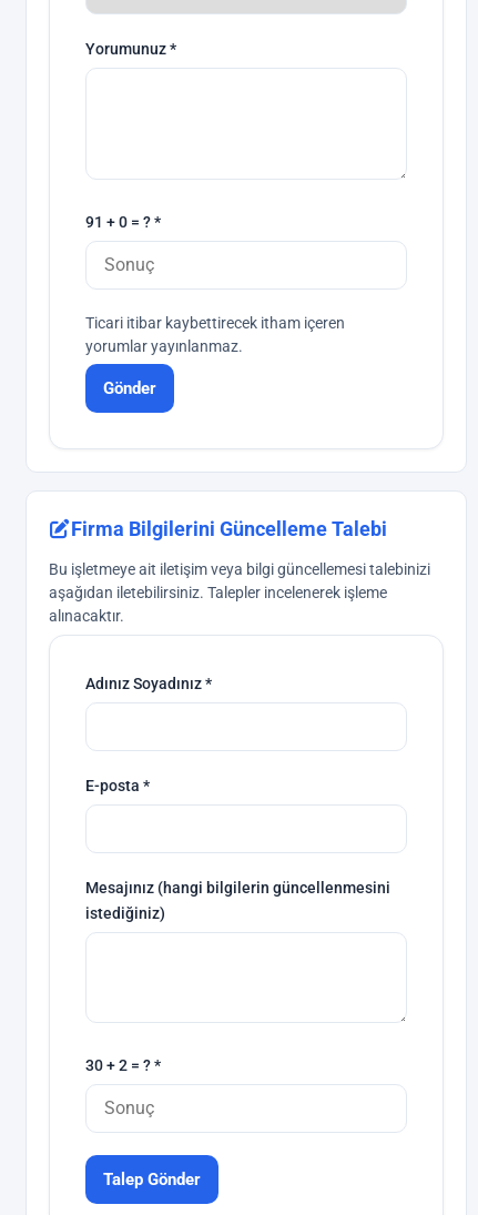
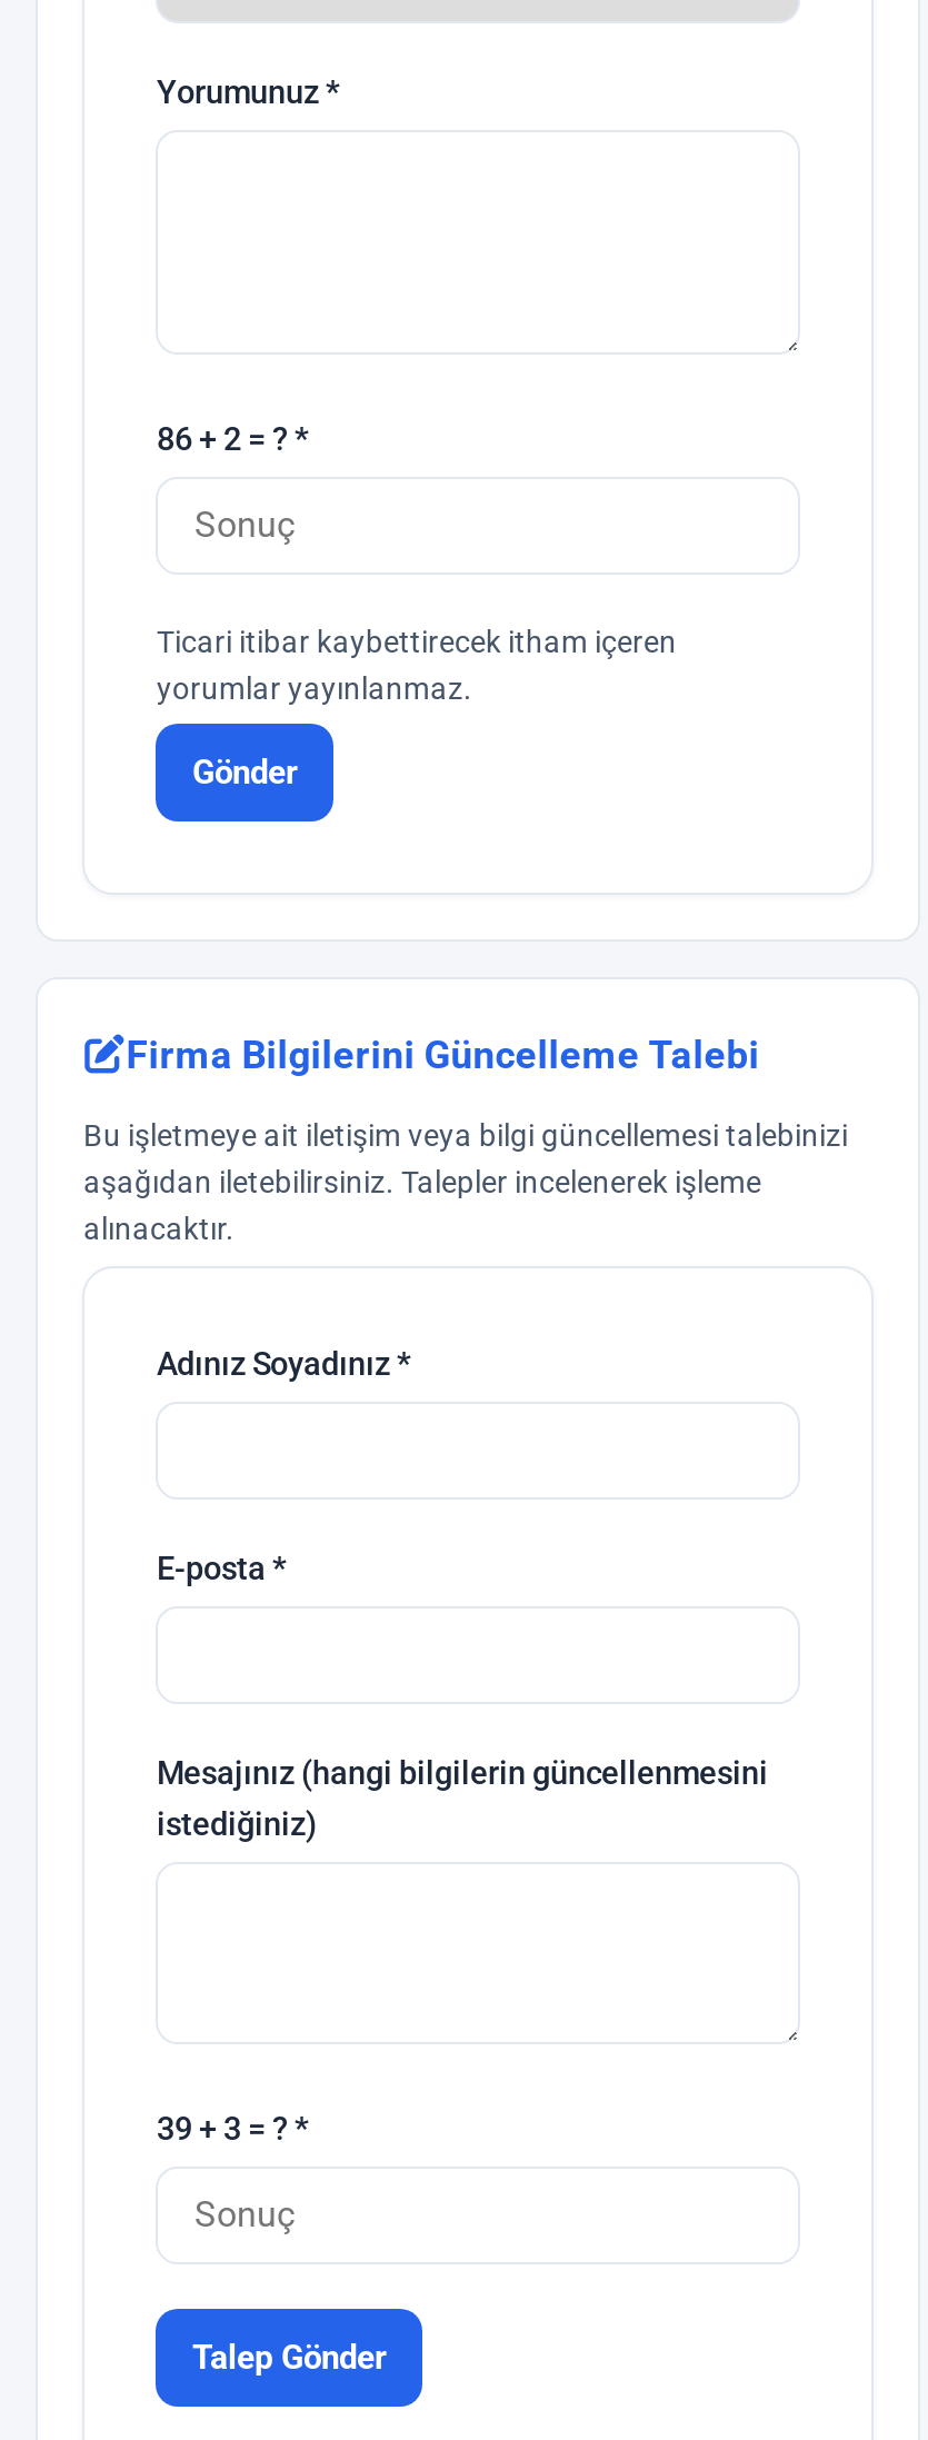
[86,213,161,231] 91 + 0 = ? * -> [156,420,308,458] 86 + 2 = ? *
[86,1056,161,1075] 30 + 2 = ? * -> [156,2110,308,2148] 39 + 3 = ? *

